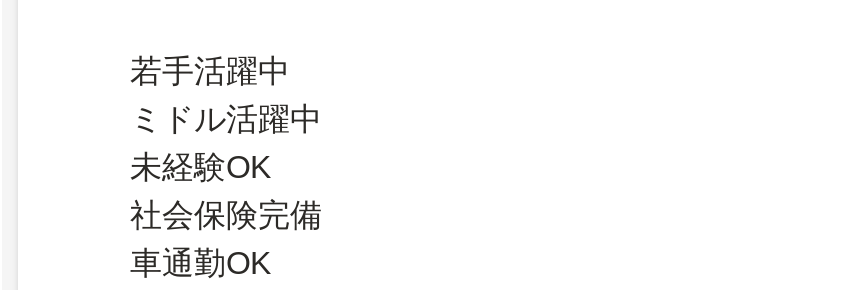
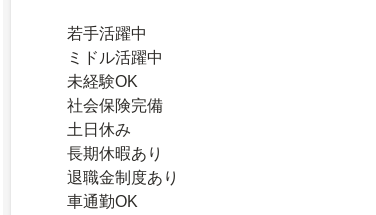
none -> [67,121,179,186] 土日休み | 長期休暇あり | 退職金制度あり

